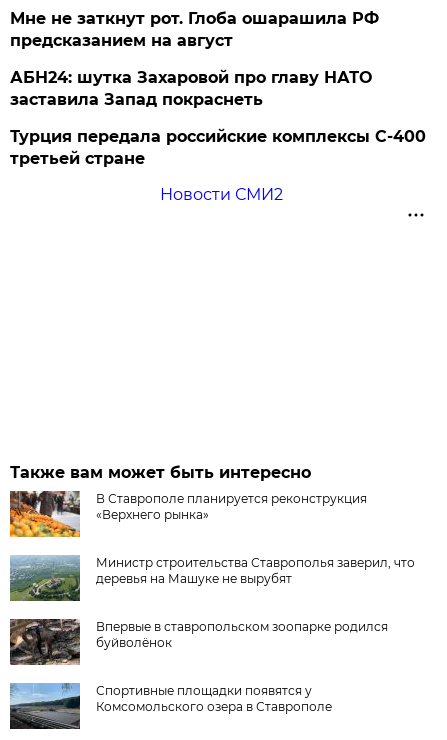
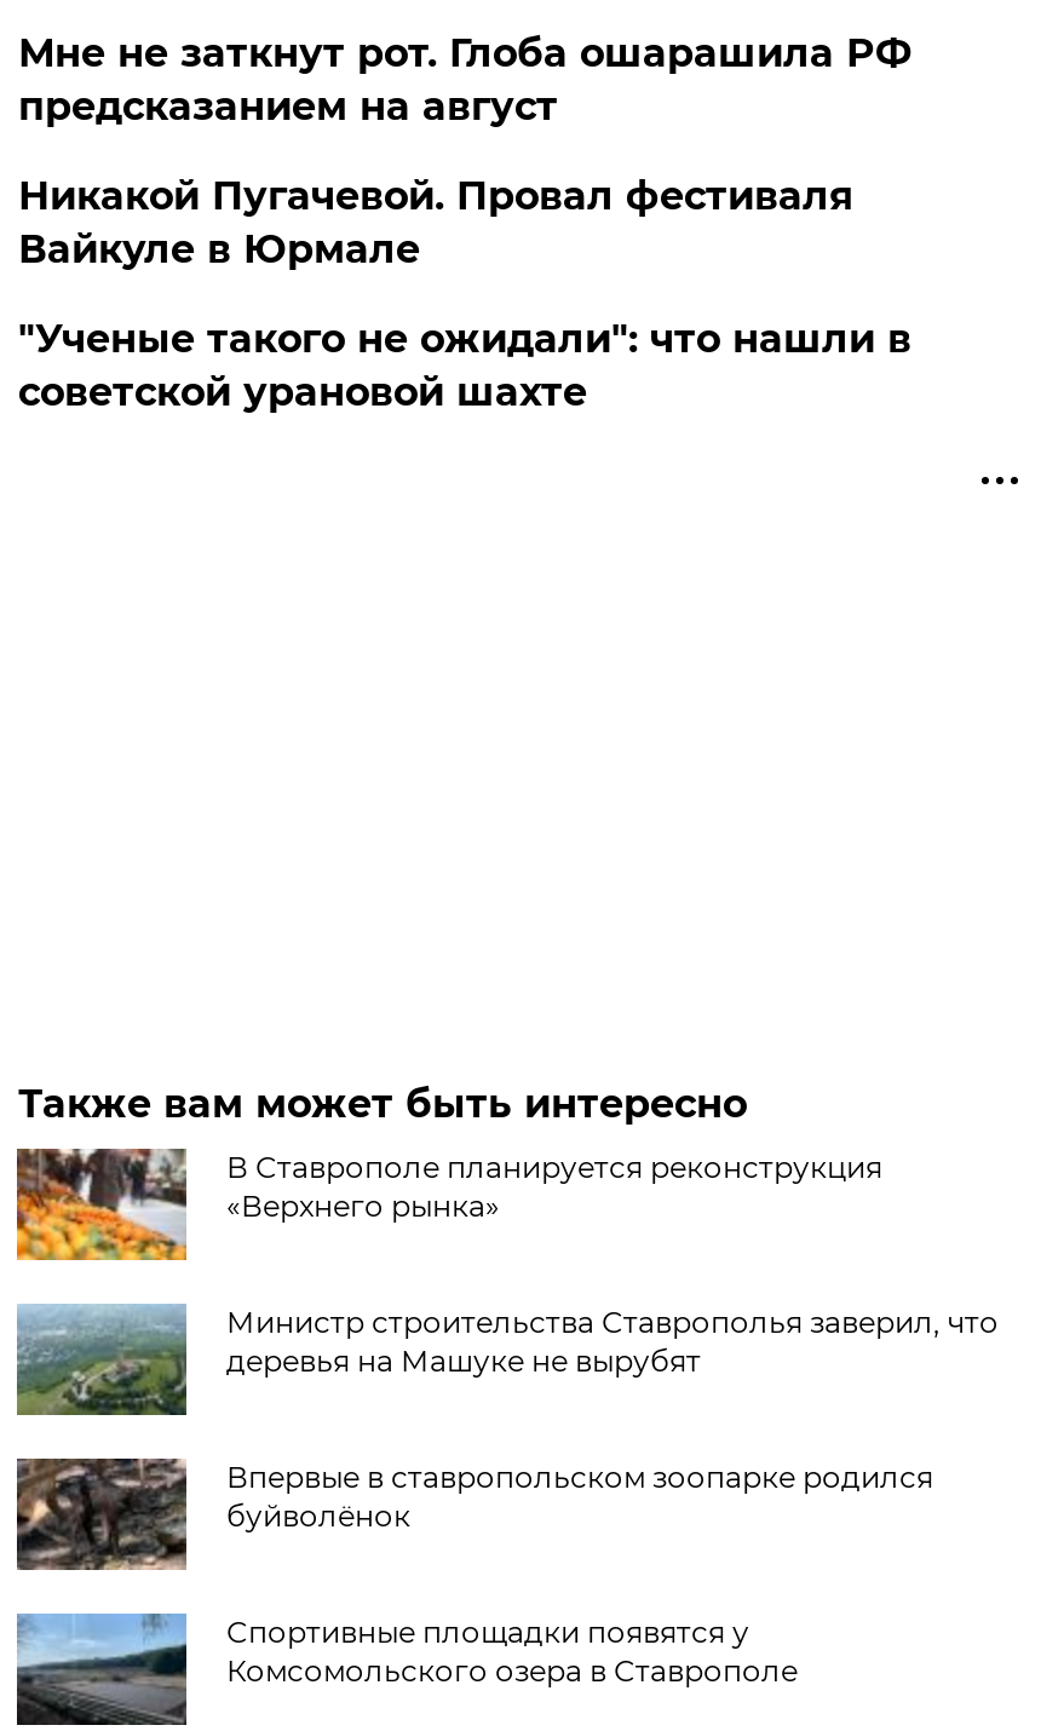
[10,68,426,204] АБН24: шутка Захаровой про главу НАТО | заставила Запад покраснеть | Турция передала российские комплексы С-400 | третьей стране | Новости СМИ2 -> [18,172,911,414] Никакой Пугачевой. Провал фестиваля | Вайкуле в Юрмале | "Ученые такого не ожидали": что нашли в | советской урановой шахте

